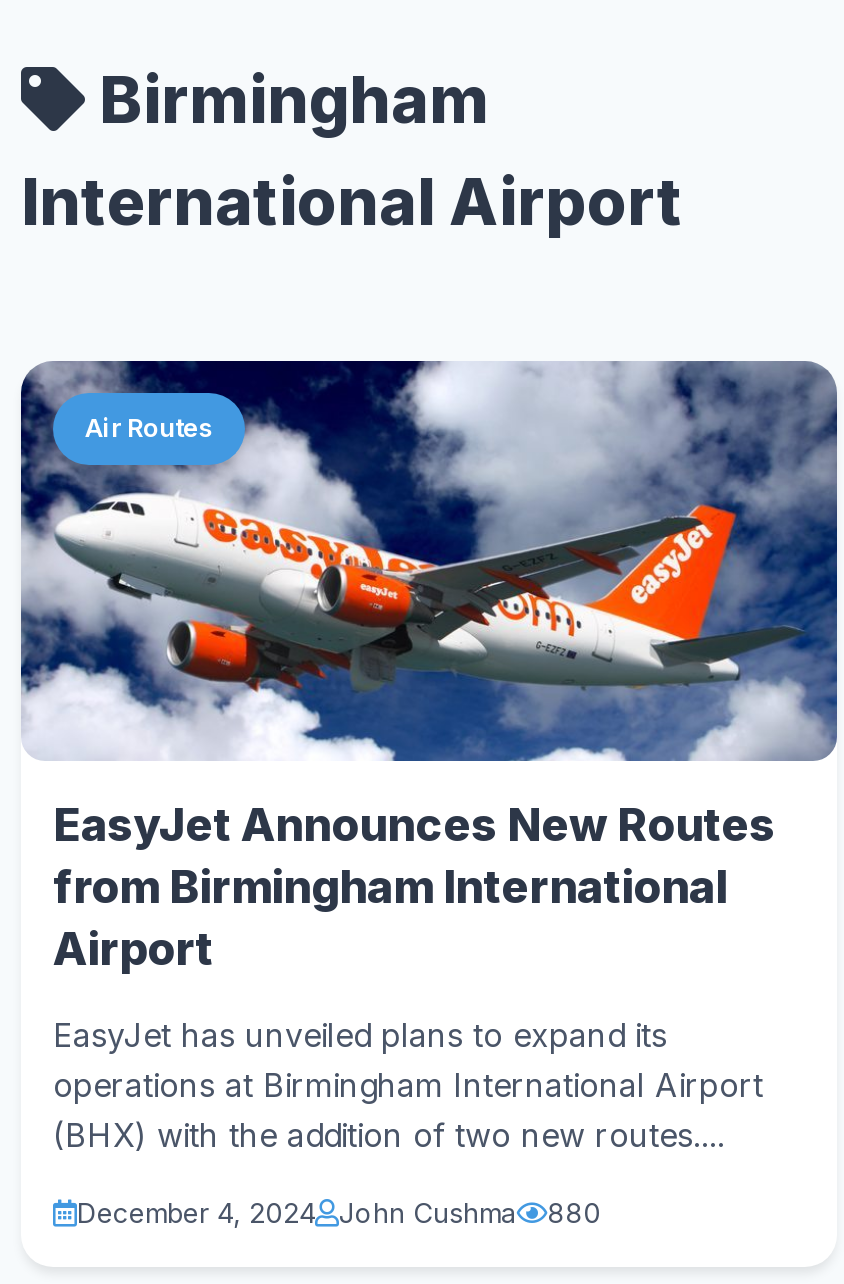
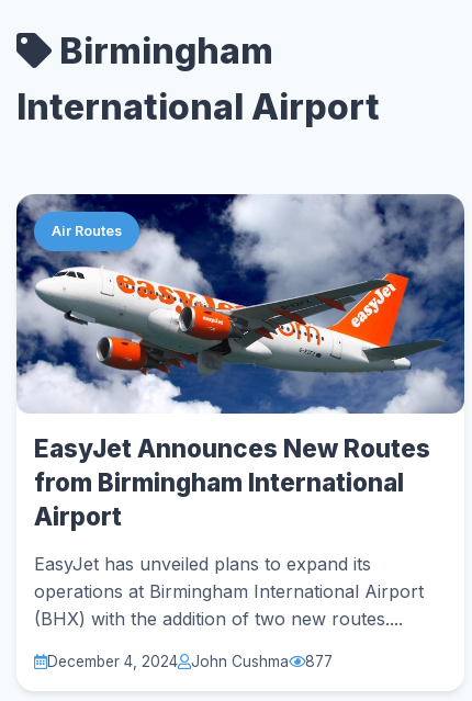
[77,1197,601,1229] December 4, 2024 John Cushma 880 -> [47,653,333,670] December 4, 2024 John Cushma 877

